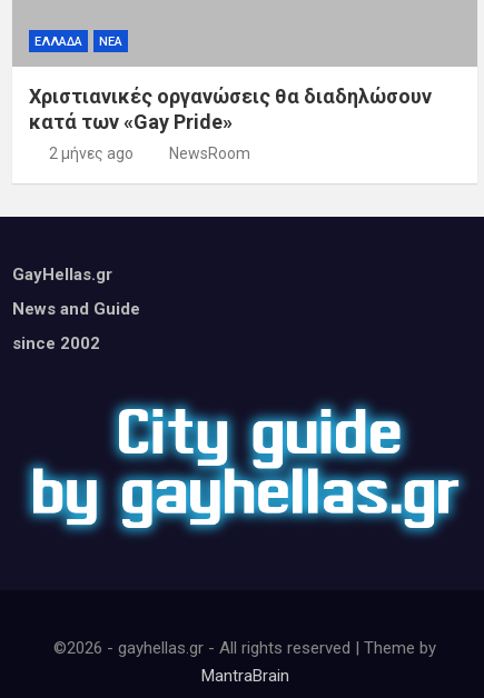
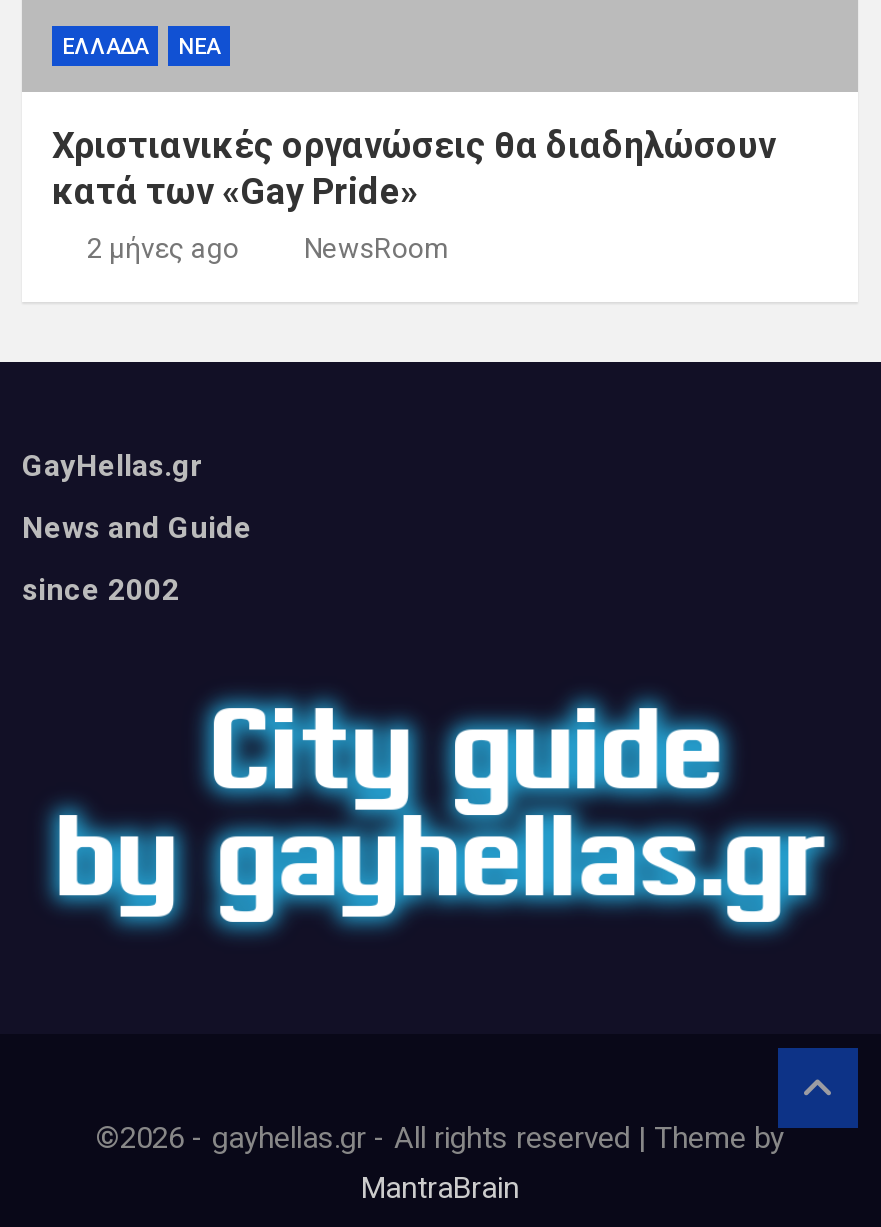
none -> [776,1046,860,1130] [image]

